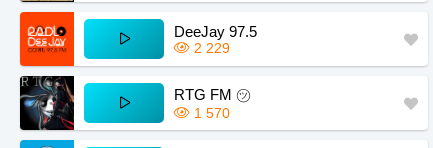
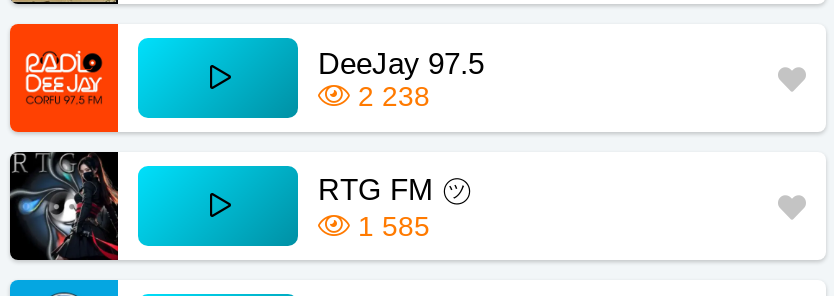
[190,39,230,55] 2 229 -> [350,79,430,111] 2 238
[190,104,230,120] 1 570 -> [350,209,430,241] 1 585

